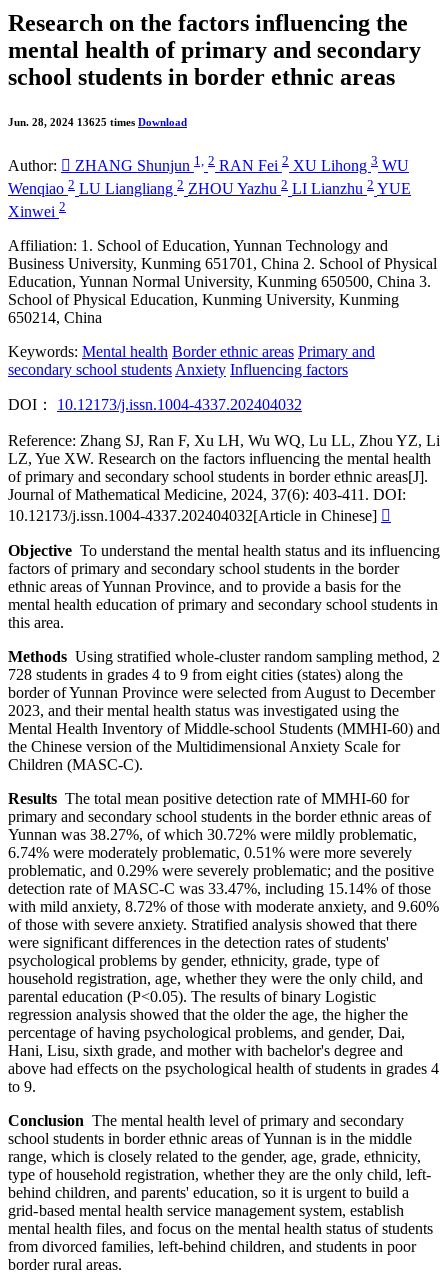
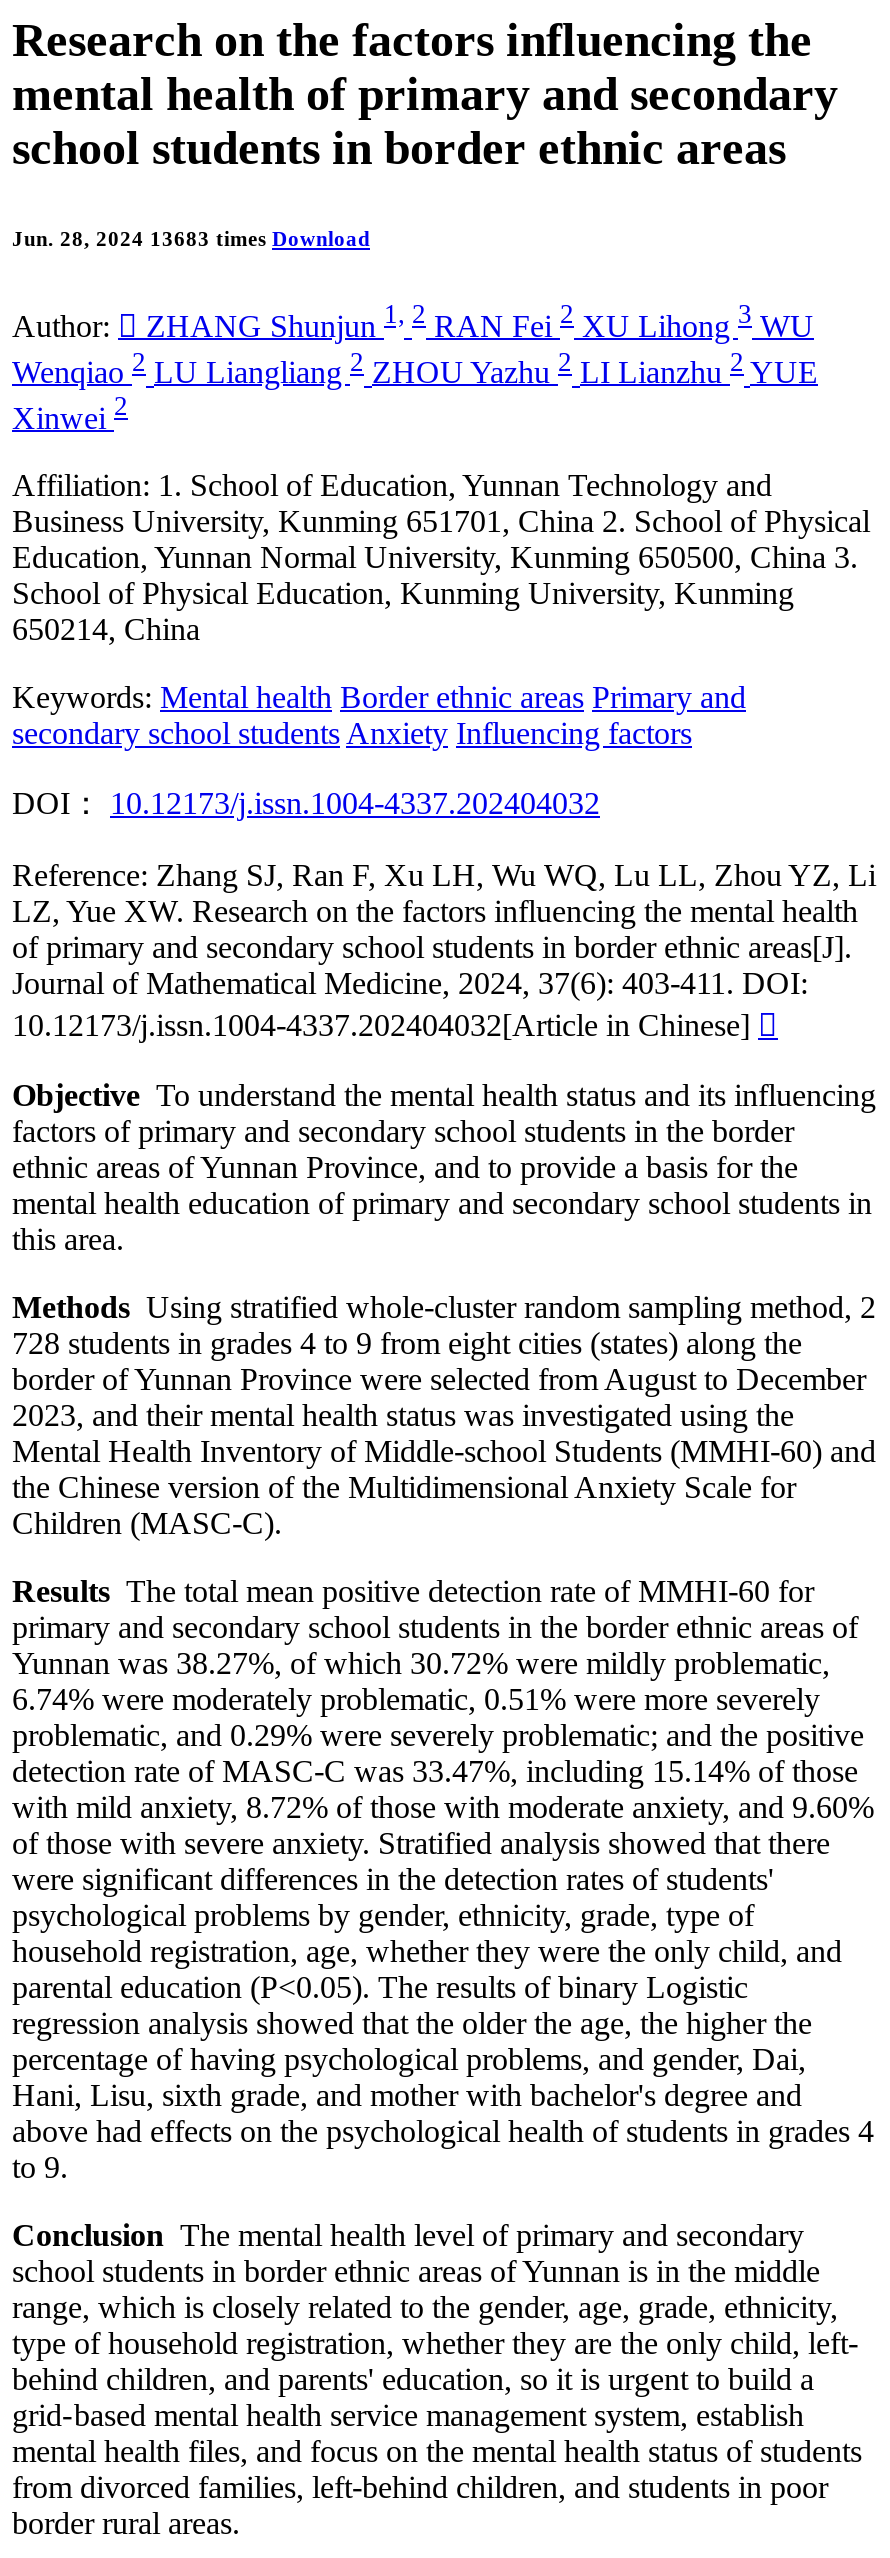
[8,116,187,128] Jun. 28, 2024 13625 times Download -> [12,226,370,250] Jun. 28, 2024 13683 times Download

